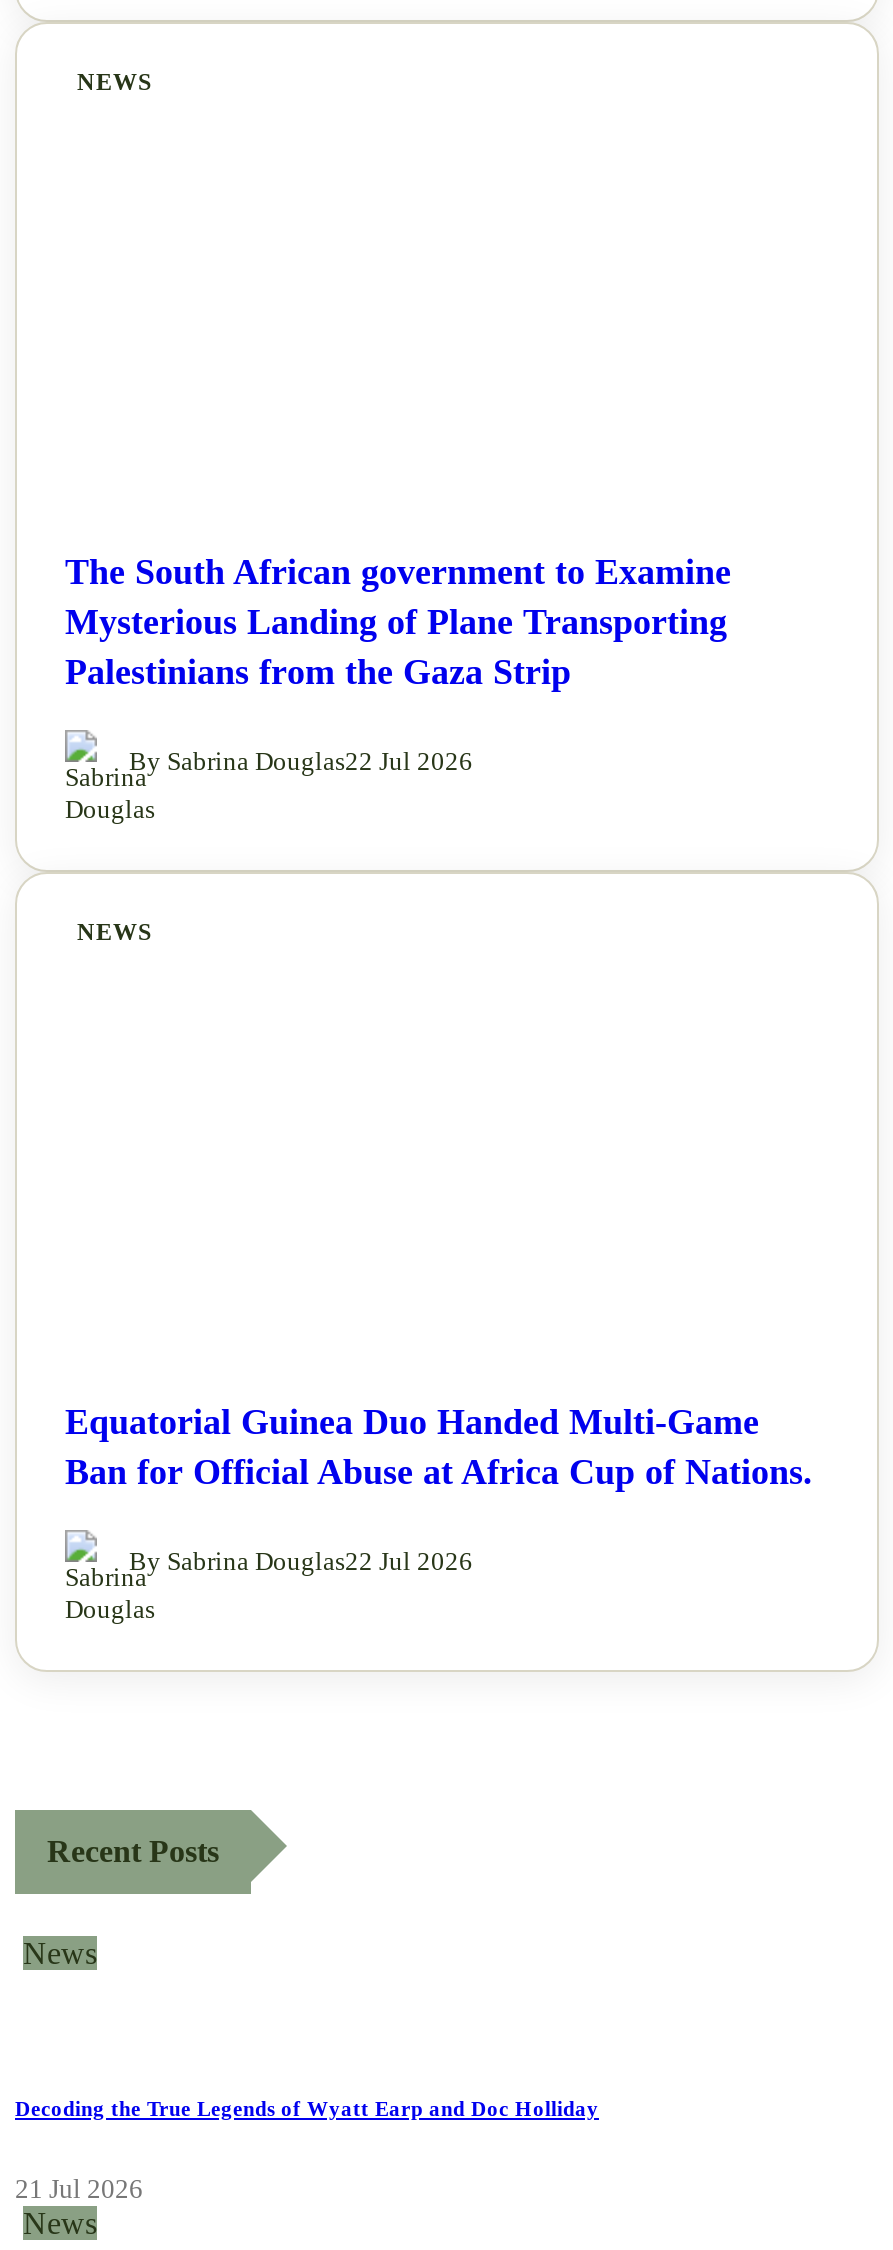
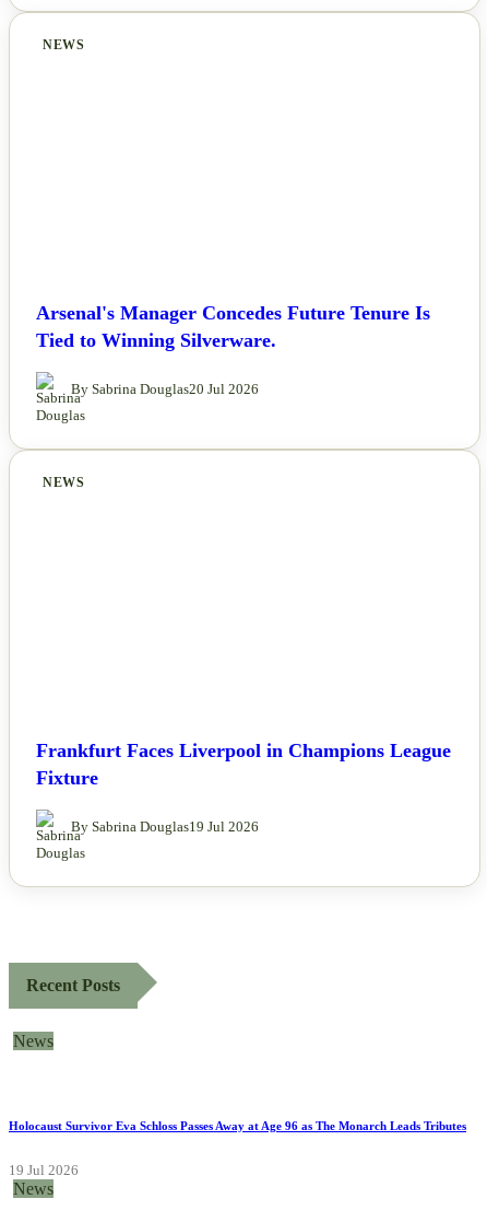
[65,552,731,692] The South African government to Examine | Mysterious Landing of Plane Transporting | Palestinians from the Gaza Strip -> [36,302,430,351] Arsenal's Manager Concedes Future Tenure Is | Tied to Winning Silverware.
[129,746,473,776] By Sabrina Douglas22 Jul 2026 -> [71,381,259,397] By Sabrina Douglas20 Jul 2026
[65,1402,813,1492] Equatorial Guinea Duo Handed Multi-Game | Ban for Official Abuse at Africa Cup of Nations. -> [36,740,451,789] Frankfurt Faces Liverpool in Champions League | Fixture
[129,1546,473,1576] By Sabrina Douglas22 Jul 2026 -> [71,819,259,835] By Sabrina Douglas19 Jul 2026
[15,2095,599,2119] Decoding the True Legends of Wyatt Earp and Doc Holliday -> [9,1119,466,1132] Holocaust Survivor Eva Schloss Passes Away at Age 96 as The Monarch Leads Tributes
[15,2173,143,2203] 21 Jul 2026 -> [9,1161,79,1178] 19 Jul 2026

